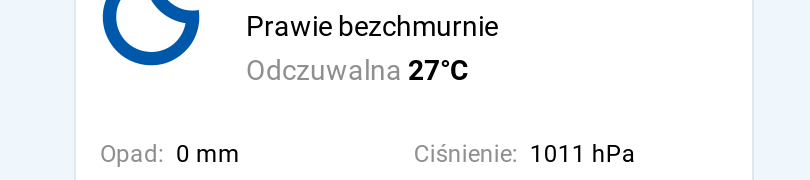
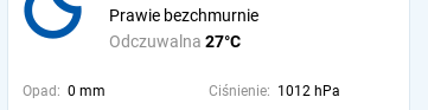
[414,140,636,168] Ciśnienie: 1011 hPa -> [209,83,340,99] Ciśnienie: 1012 hPa

